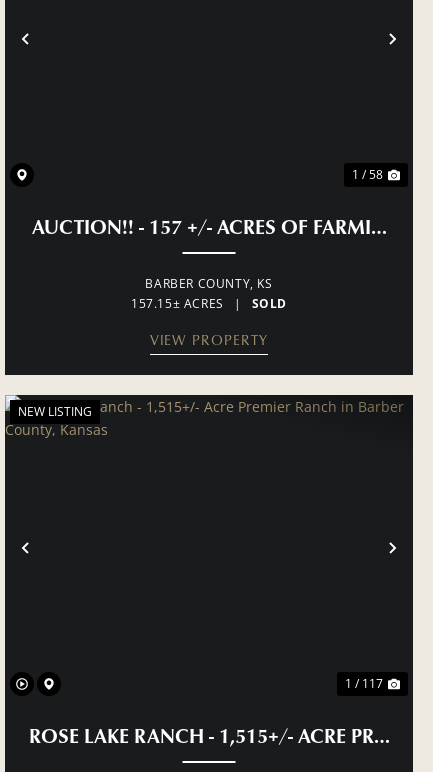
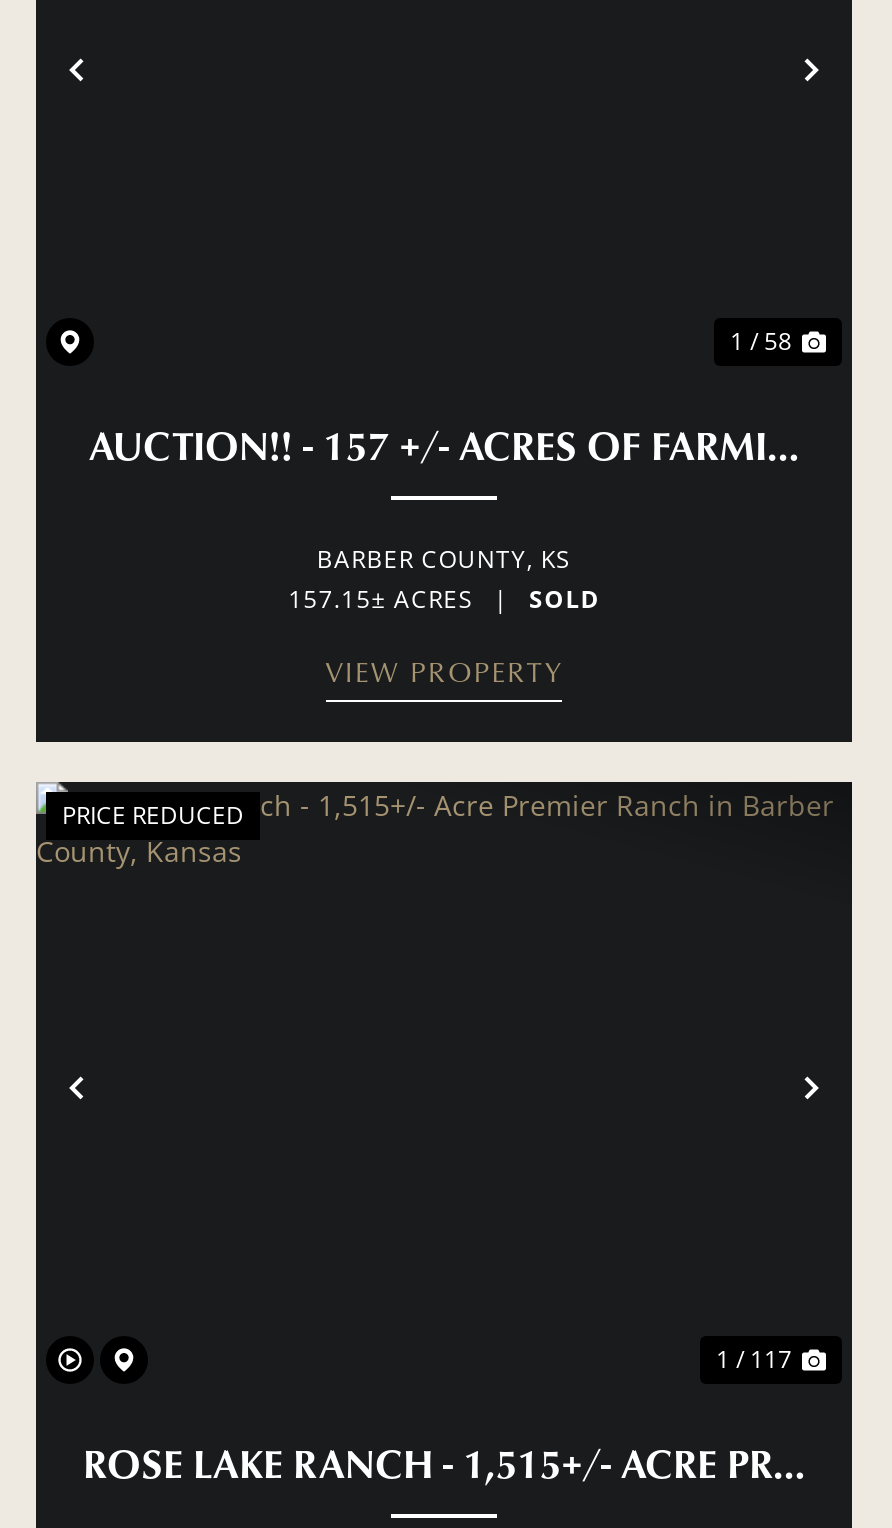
[18,403,92,420] NEW LISTING -> [62,798,244,832] PRICE REDUCED

